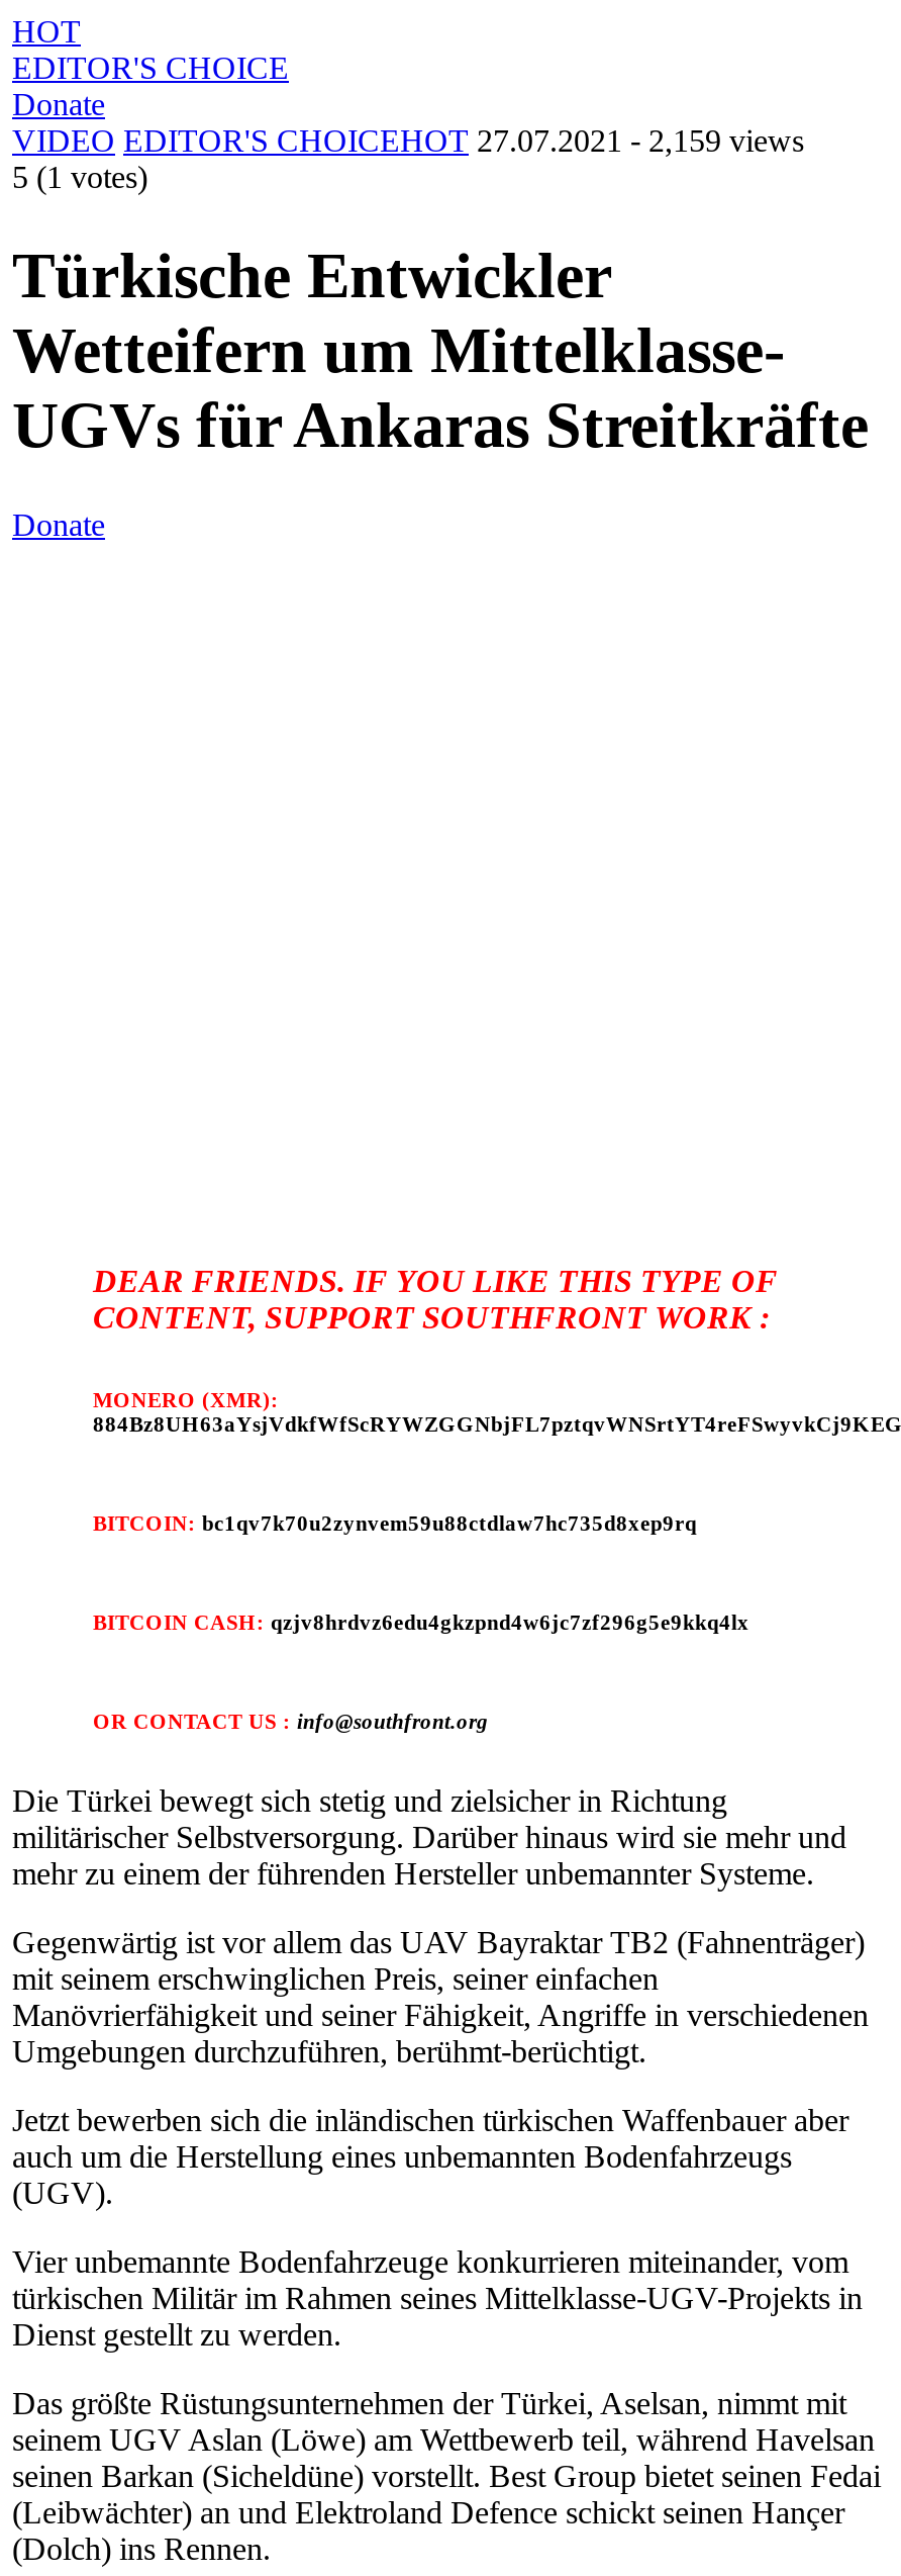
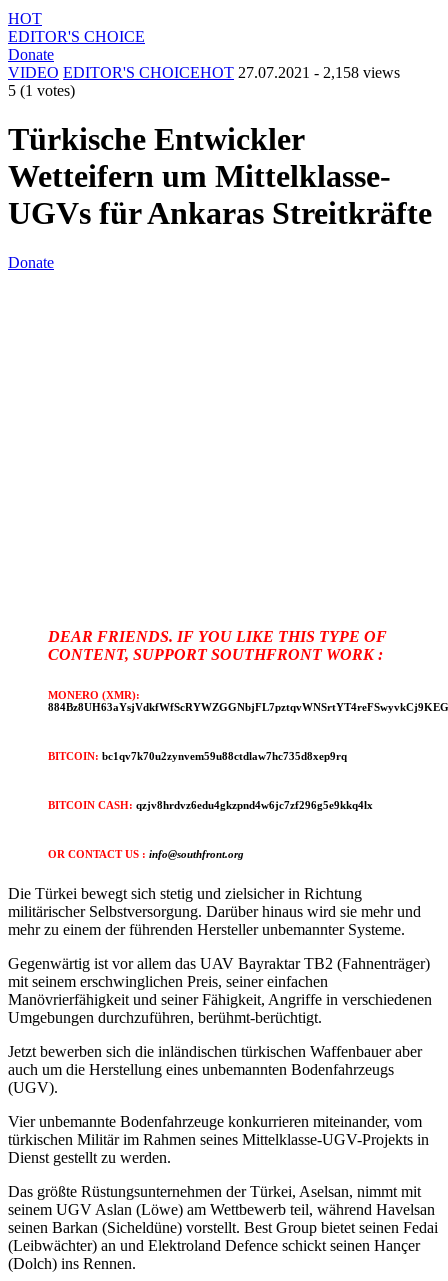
[12,123,804,158] VIDEO EDITOR'S CHOICEHOT 27.07.2021 - 2,159 views -> [8,64,400,81] VIDEO EDITOR'S CHOICEHOT 27.07.2021 - 2,158 views

